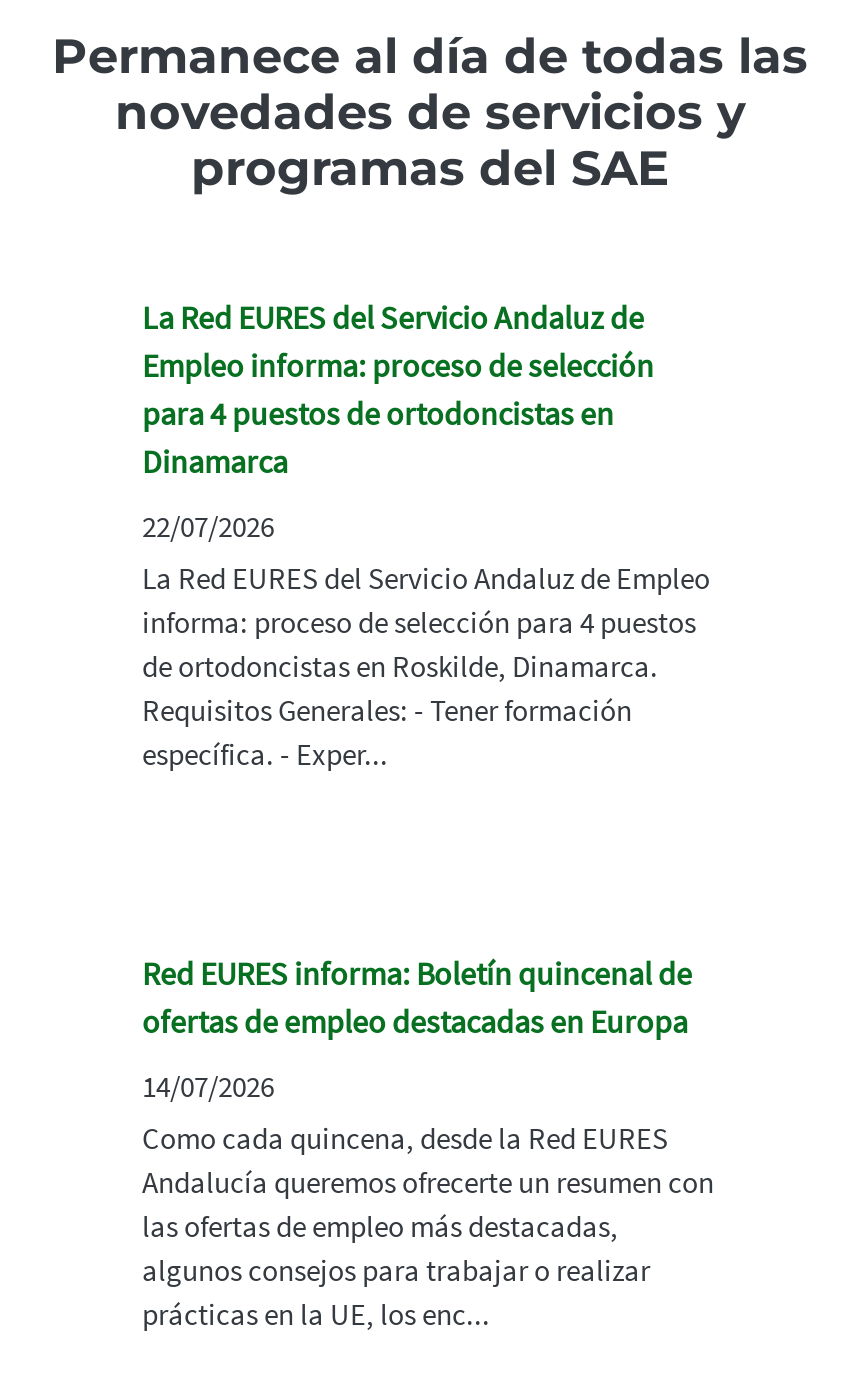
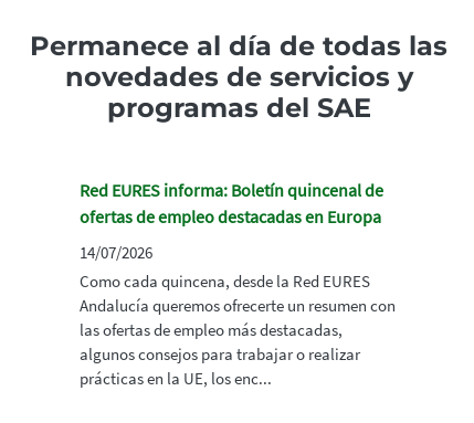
[142,297,710,773] La Red EURES del Servicio Andaluz de | Empleo informa: proceso de selección | para 4 puestos de ortodoncistas en | Dinamarca | 22/07/2026 | La Red EURES del Servicio Andaluz de Empleo | informa: proceso de selección para 4 puestos | de ortodoncistas en Roskilde, Dinamarca. | Requisitos Generales: - Tener formación | específica. - Exper... -> none

